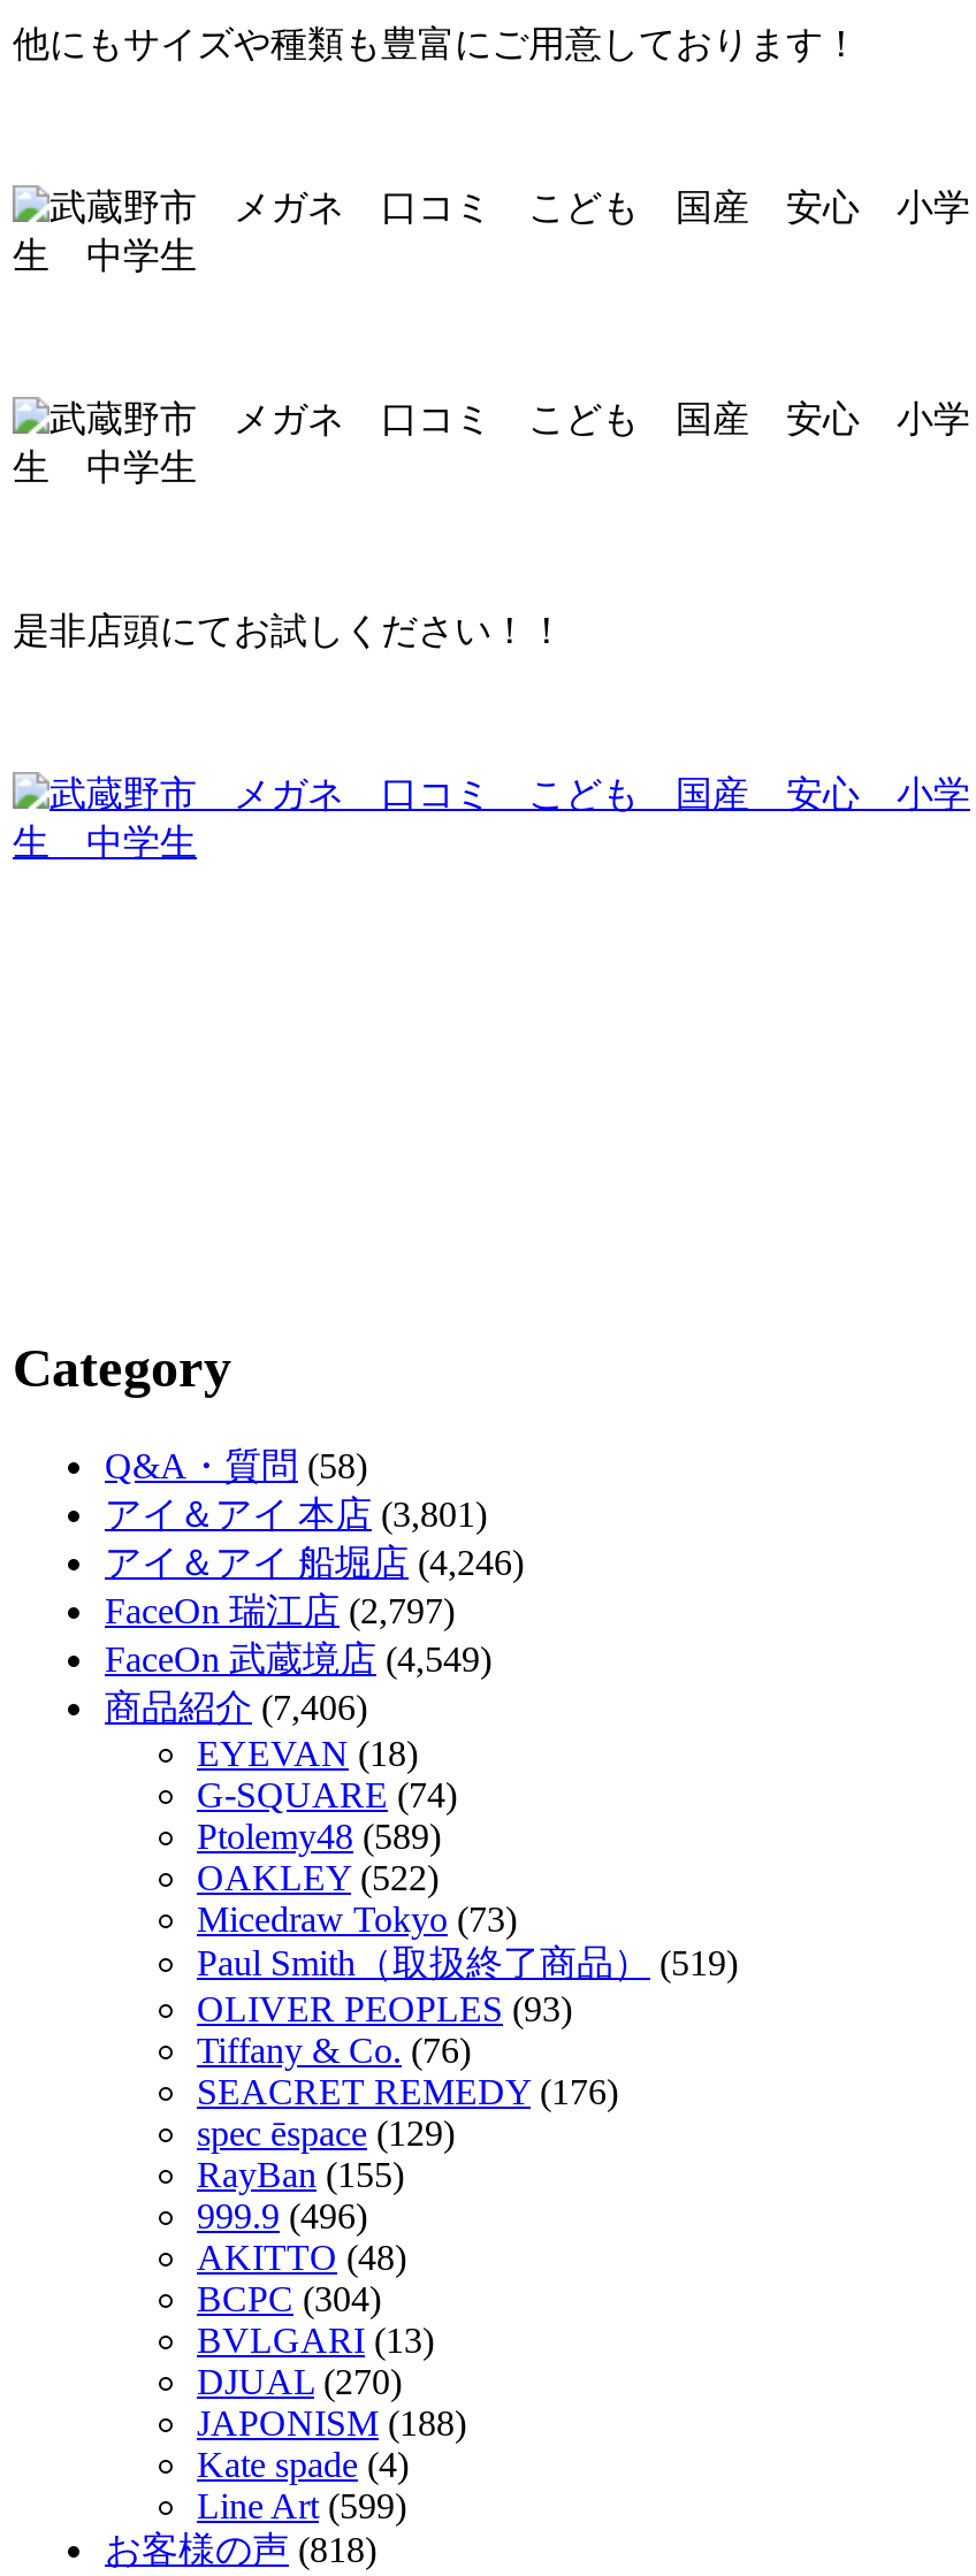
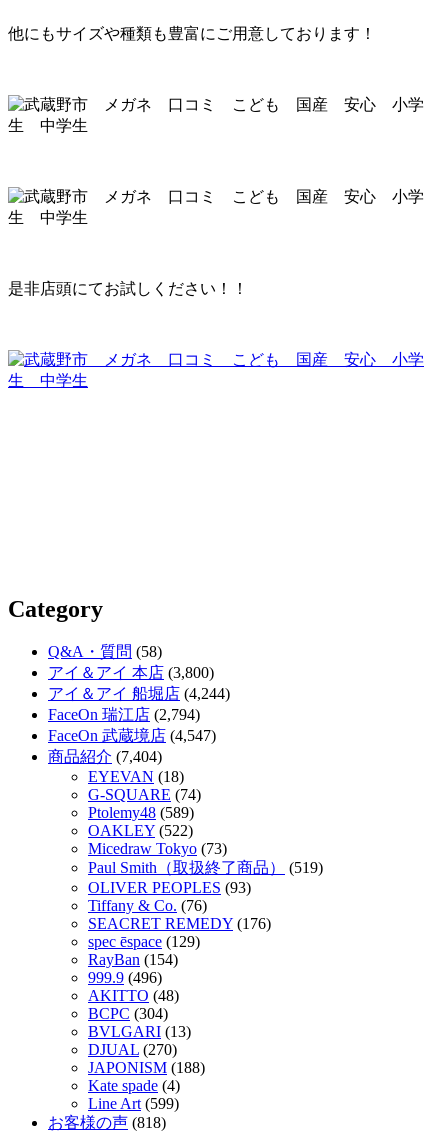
[105,1496,487,1535] アイ＆アイ 本店(3,801) -> [48,664,214,681] アイ＆アイ 本店(3,800)
[105,1544,524,1583] アイ＆アイ 船堀店(4,246) -> [48,685,230,702] アイ＆アイ 船堀店(4,244)
[105,1592,455,1631] FaceOn 瑞江店(2,797) -> [48,706,200,723] FaceOn 瑞江店(2,794)
[105,1641,491,1680] FaceOn 武蔵境店(4,549) -> [48,727,216,744] FaceOn 武蔵境店(4,547)
[105,1689,367,1728] 商品紹介(7,406) -> [48,748,162,765] 商品紹介(7,404)
[197,2156,404,2195] RayBan (155) -> [88,951,178,968] RayBan (154)

